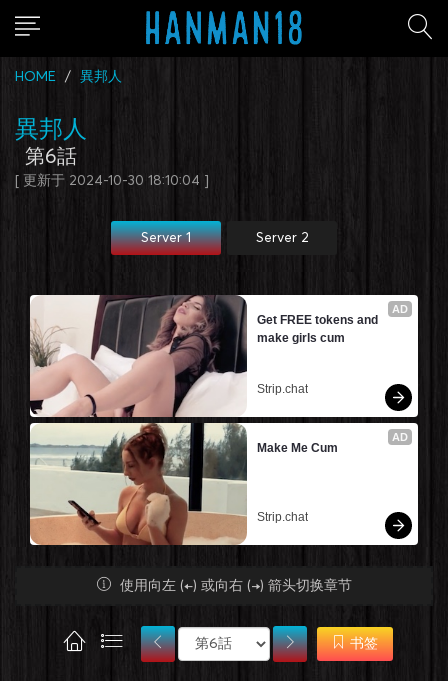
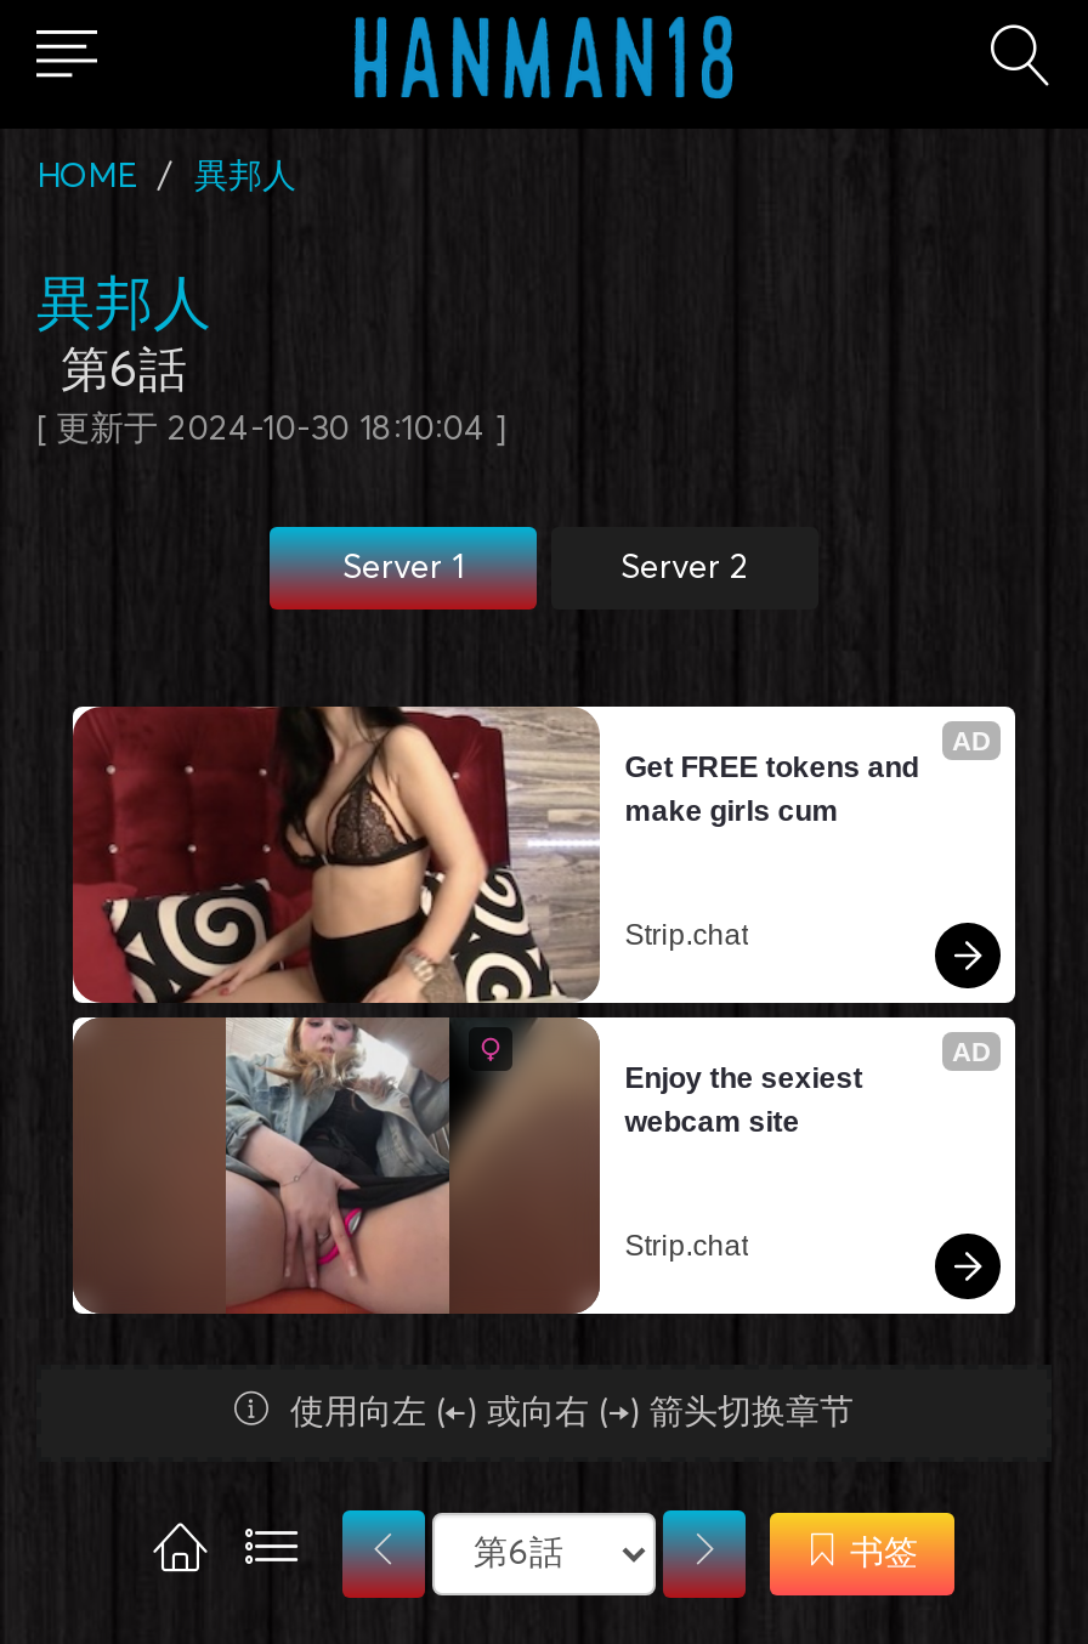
[29,294,338,546] [image] | Make Me Cum -> [70,704,863,1314] [image] | Enjoy the sexiest | webcam site

